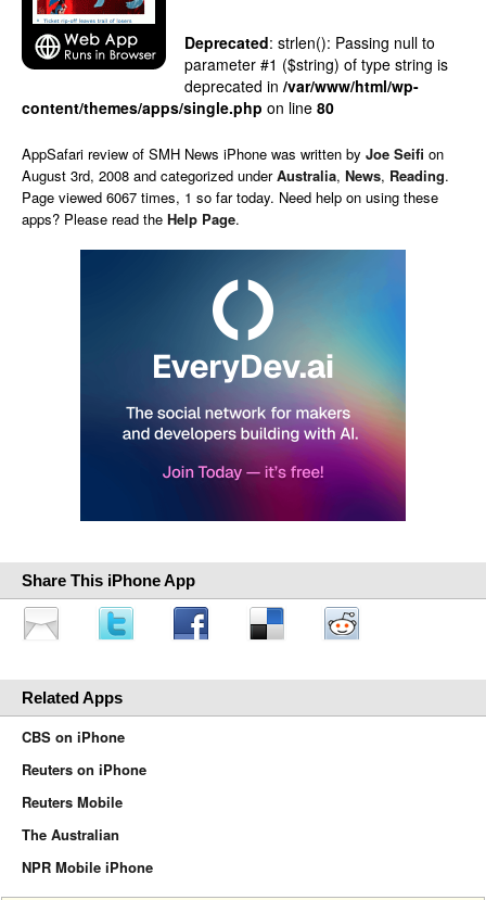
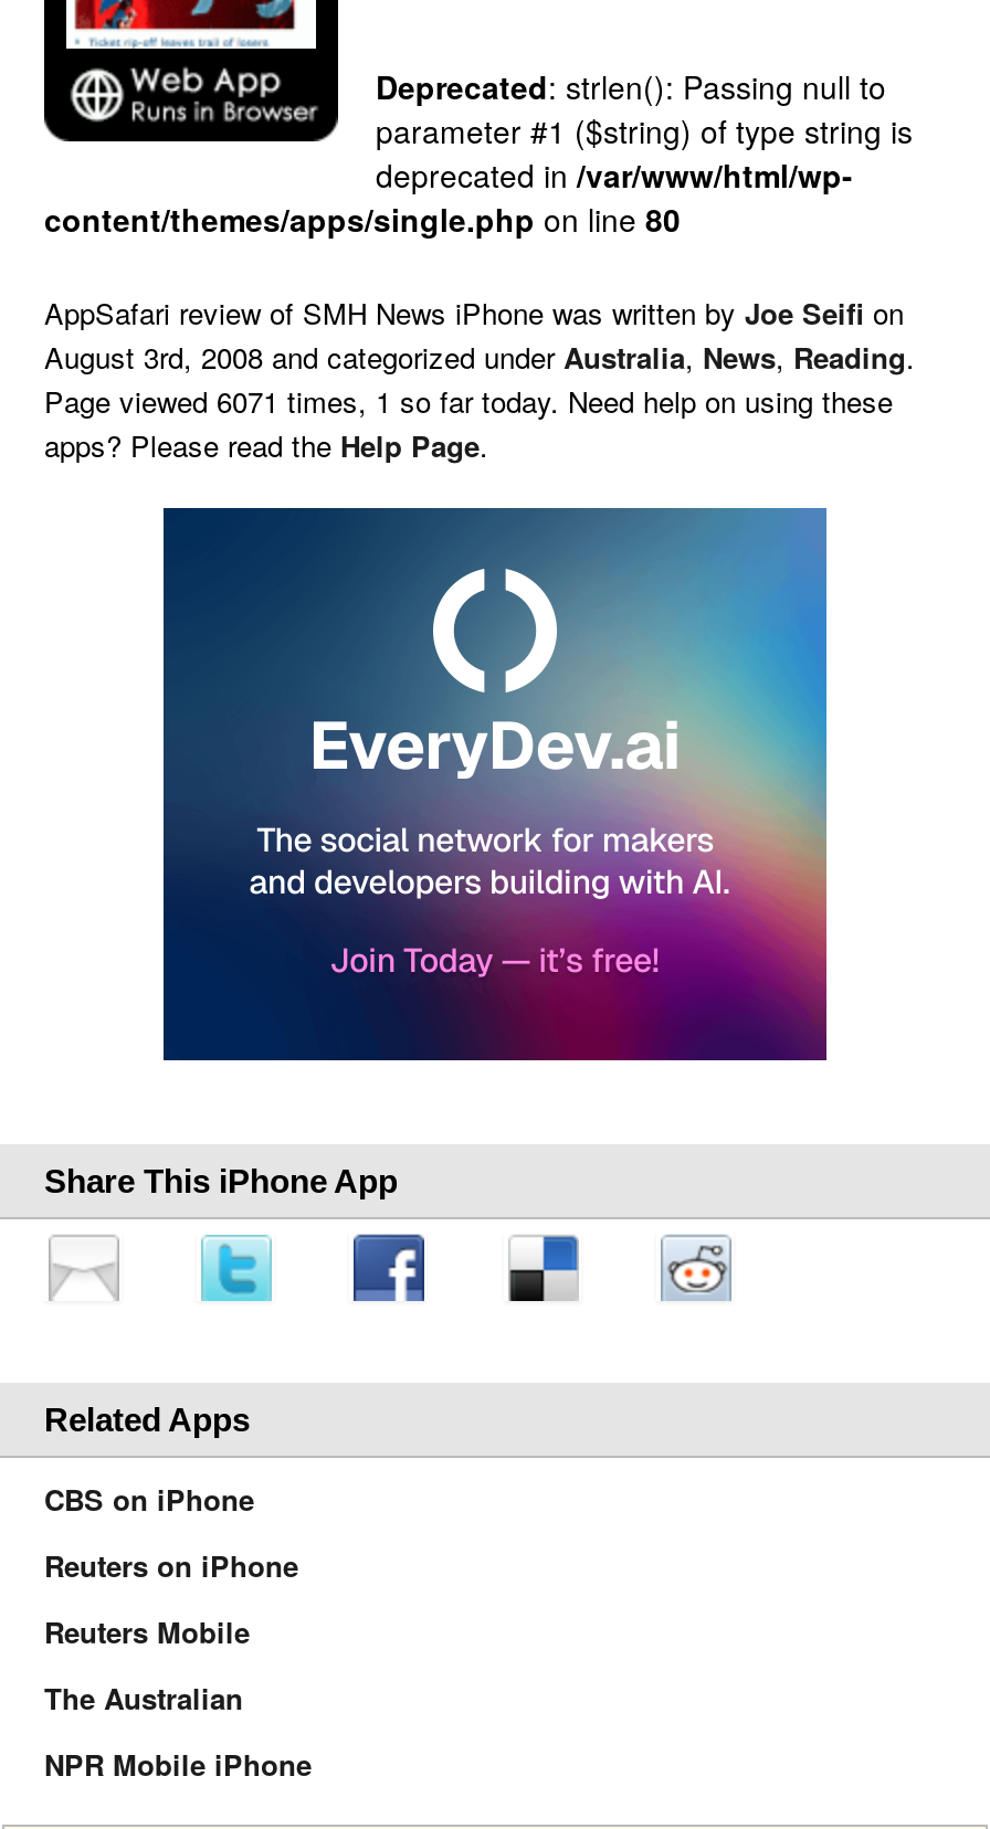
[22,187,438,207] Page viewed 6067 times, 1 so far today. Need help on using these -> [44,380,893,422] Page viewed 6071 times, 1 so far today. Need help on using these

